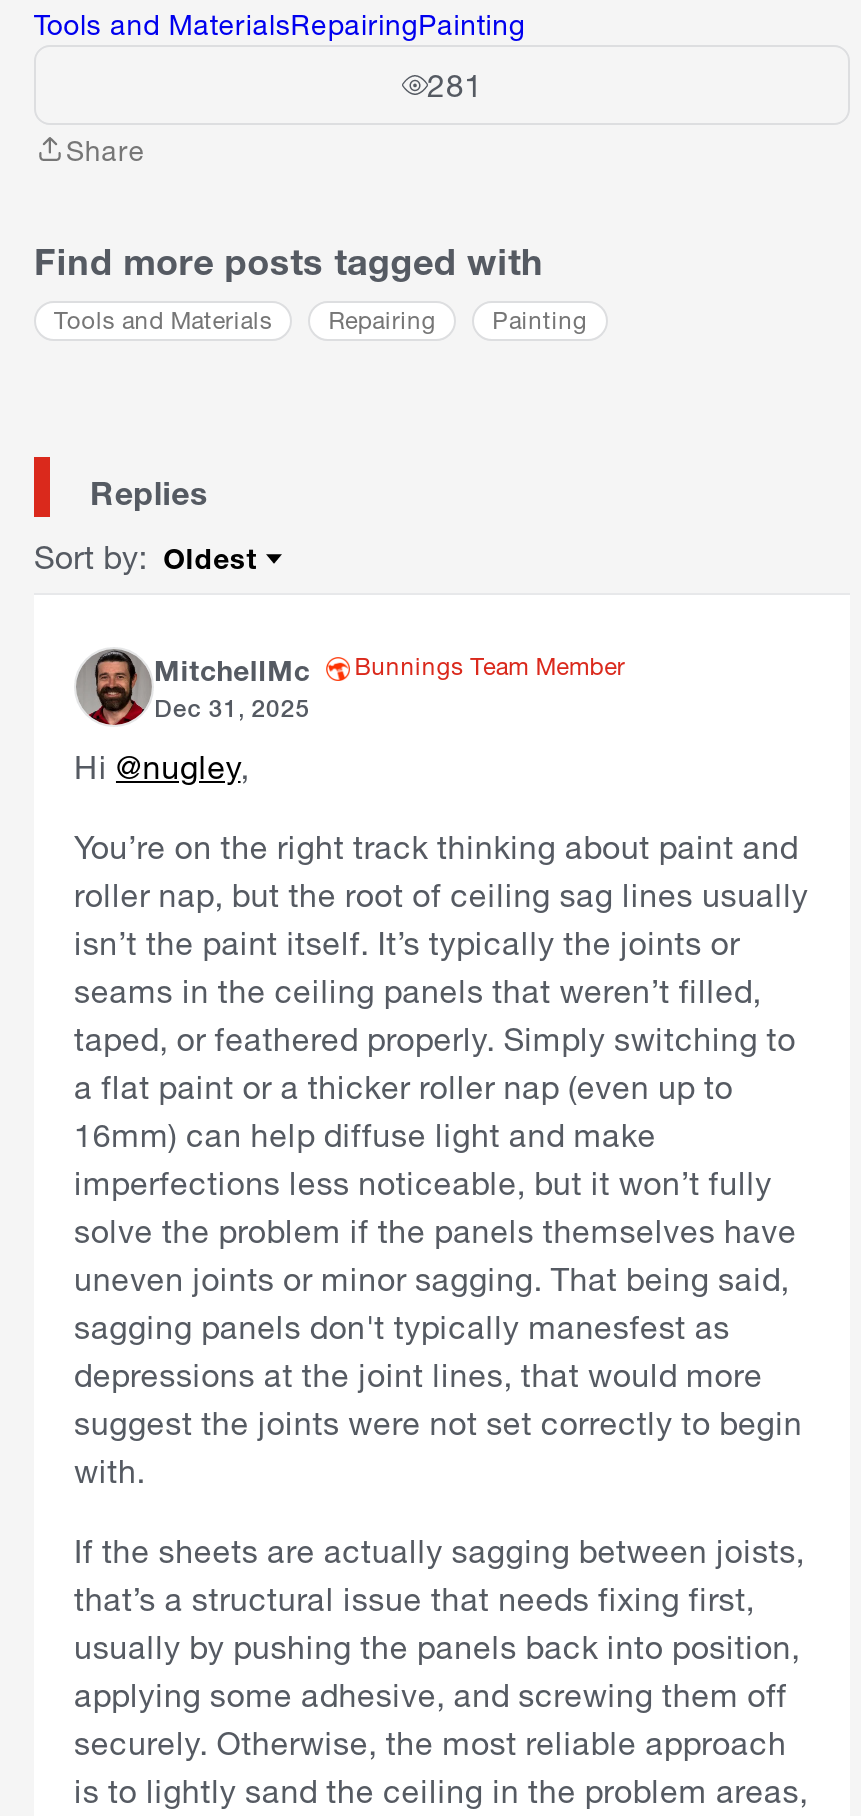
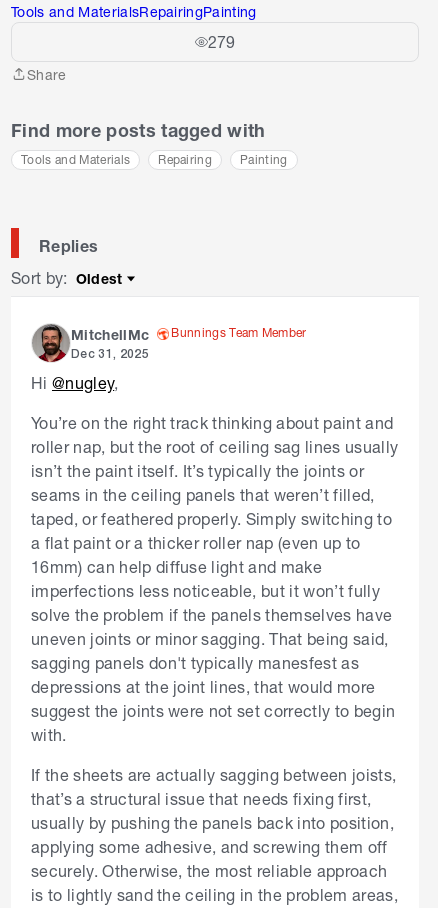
[427,65,483,103] 281 -> [207,32,235,51] 279

